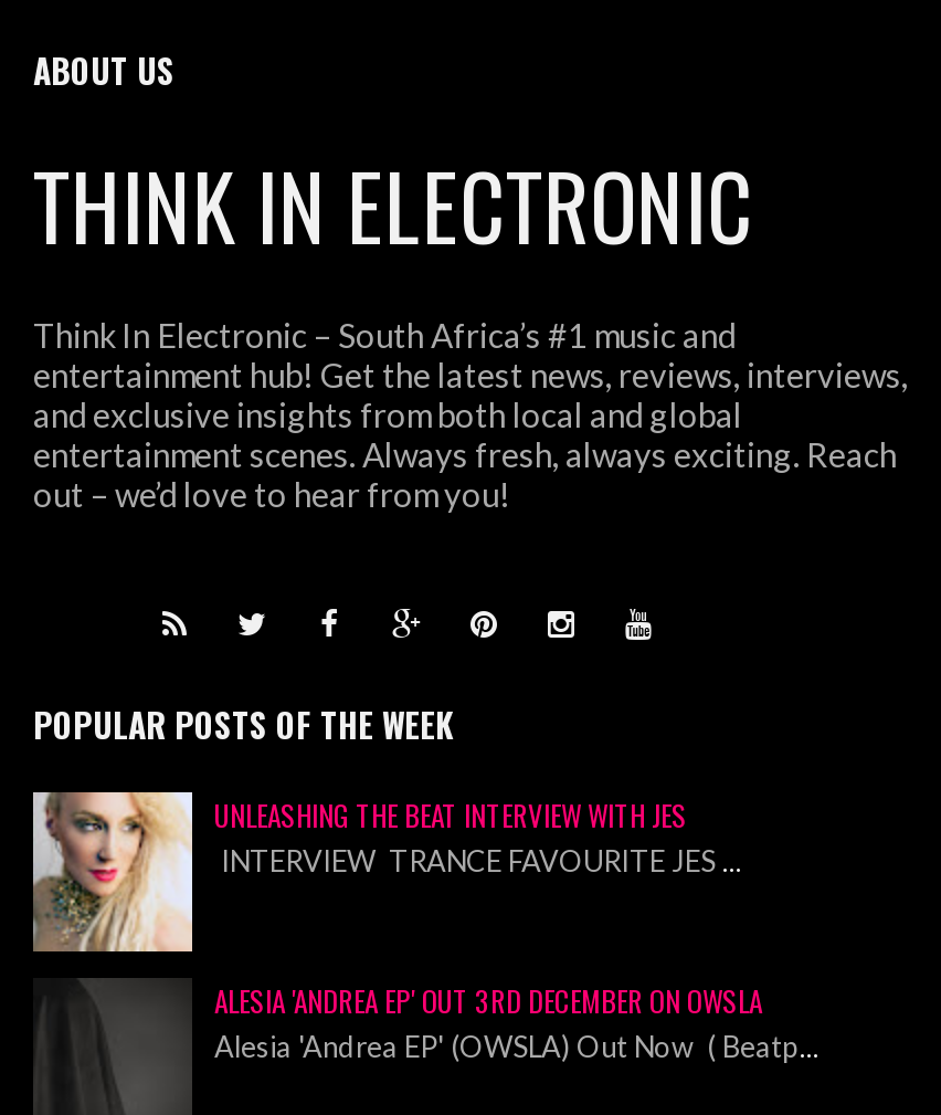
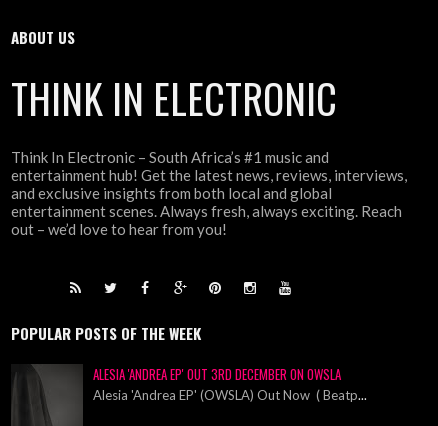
[31,790,742,951] [image] | UNLEASHING THE BEAT INTERVIEW WITH JES | INTERVIEW TRANCE FAVOURITE JES... -> none

